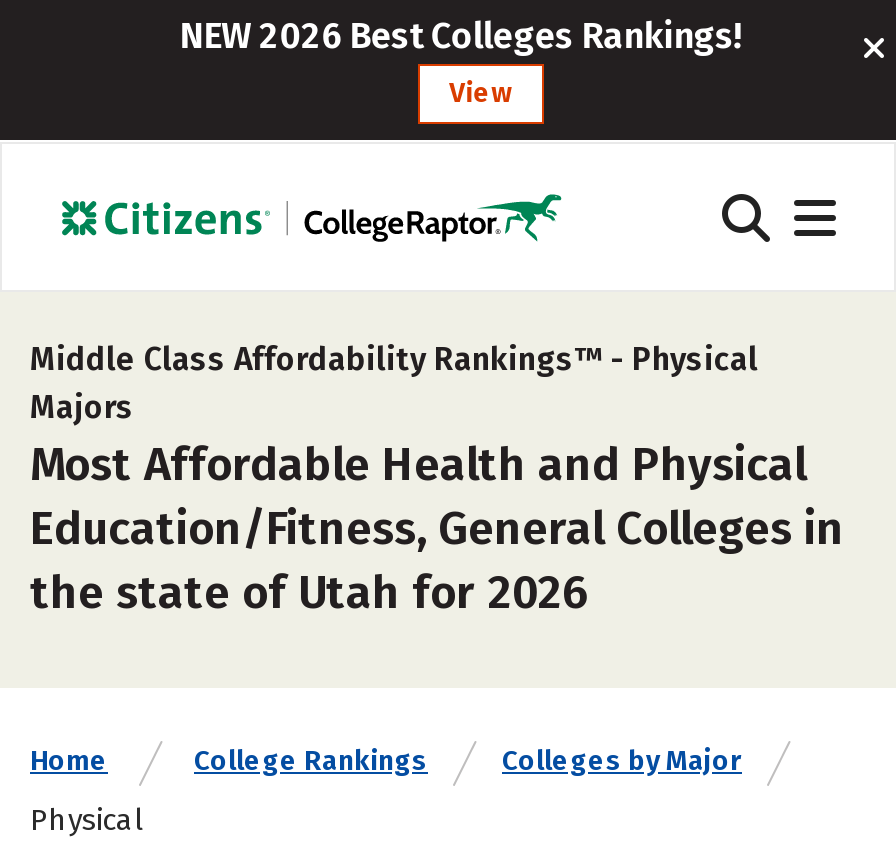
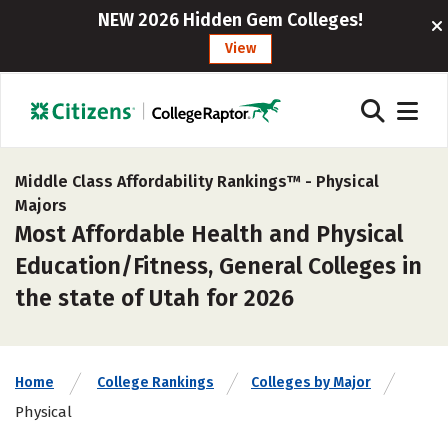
[179,14,743,58] NEW 2026 Best Colleges Rankings! -> [98,9,363,31] NEW 2026 Hidden Gem Colleges!

